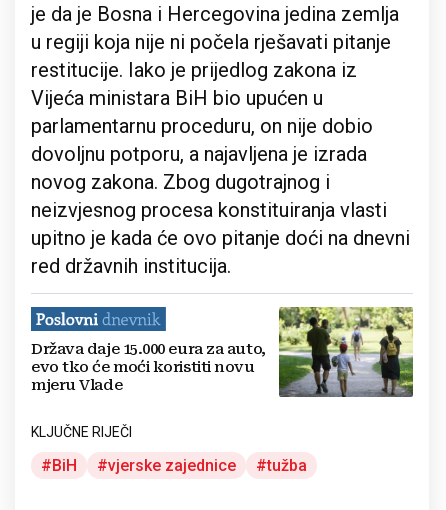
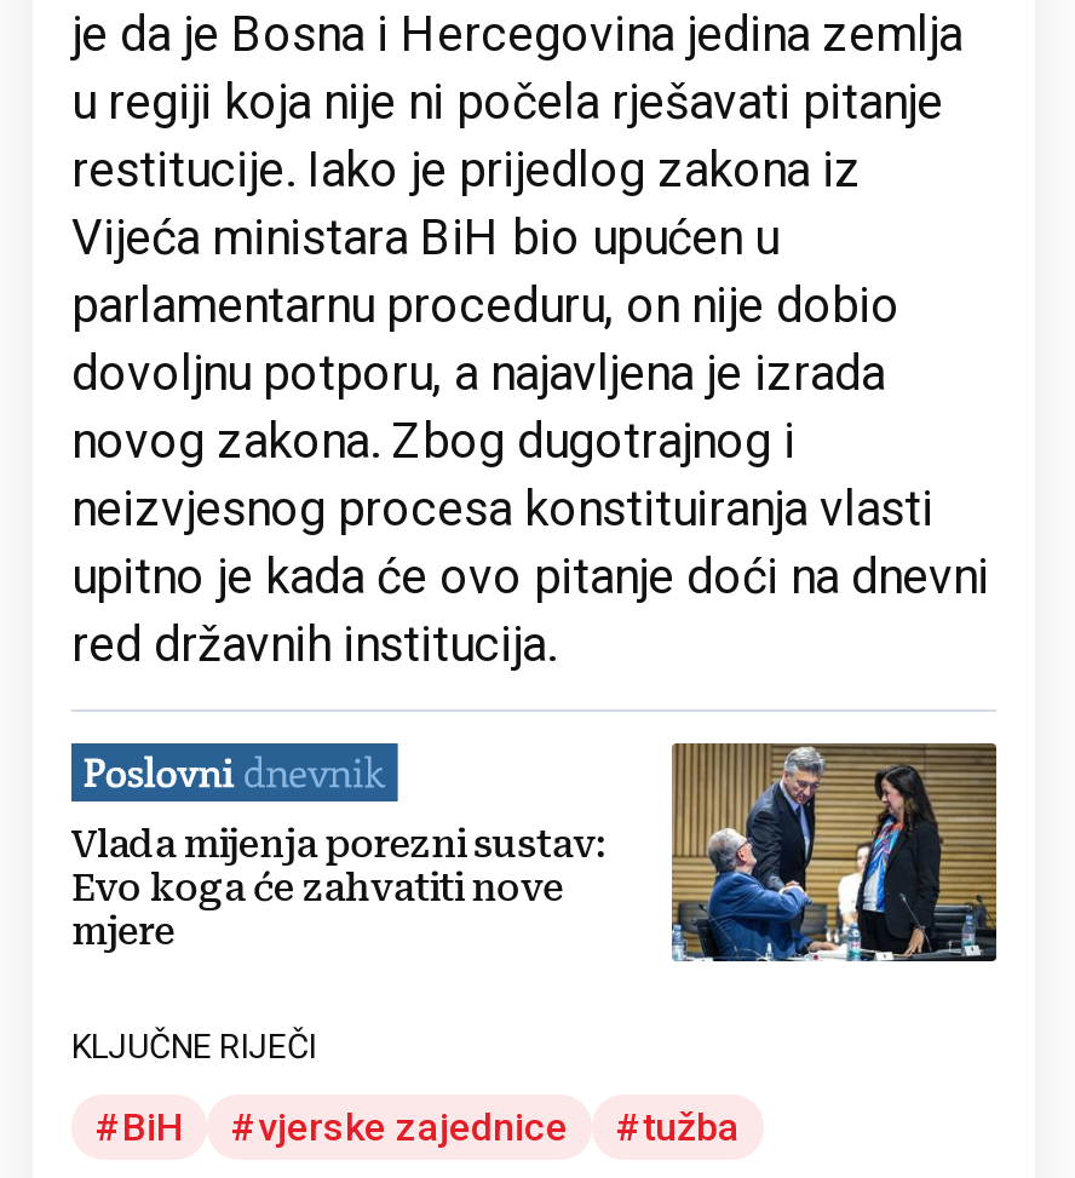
[31,306,414,398] [image] | Država daje 15.000 eura za auto, | evo tko će moći koristiti novu | mjeru Vlade -> [71,741,999,961] [image] | Vlada mijenja porezni sustav: | Evo koga će zahvatiti nove | mjere

